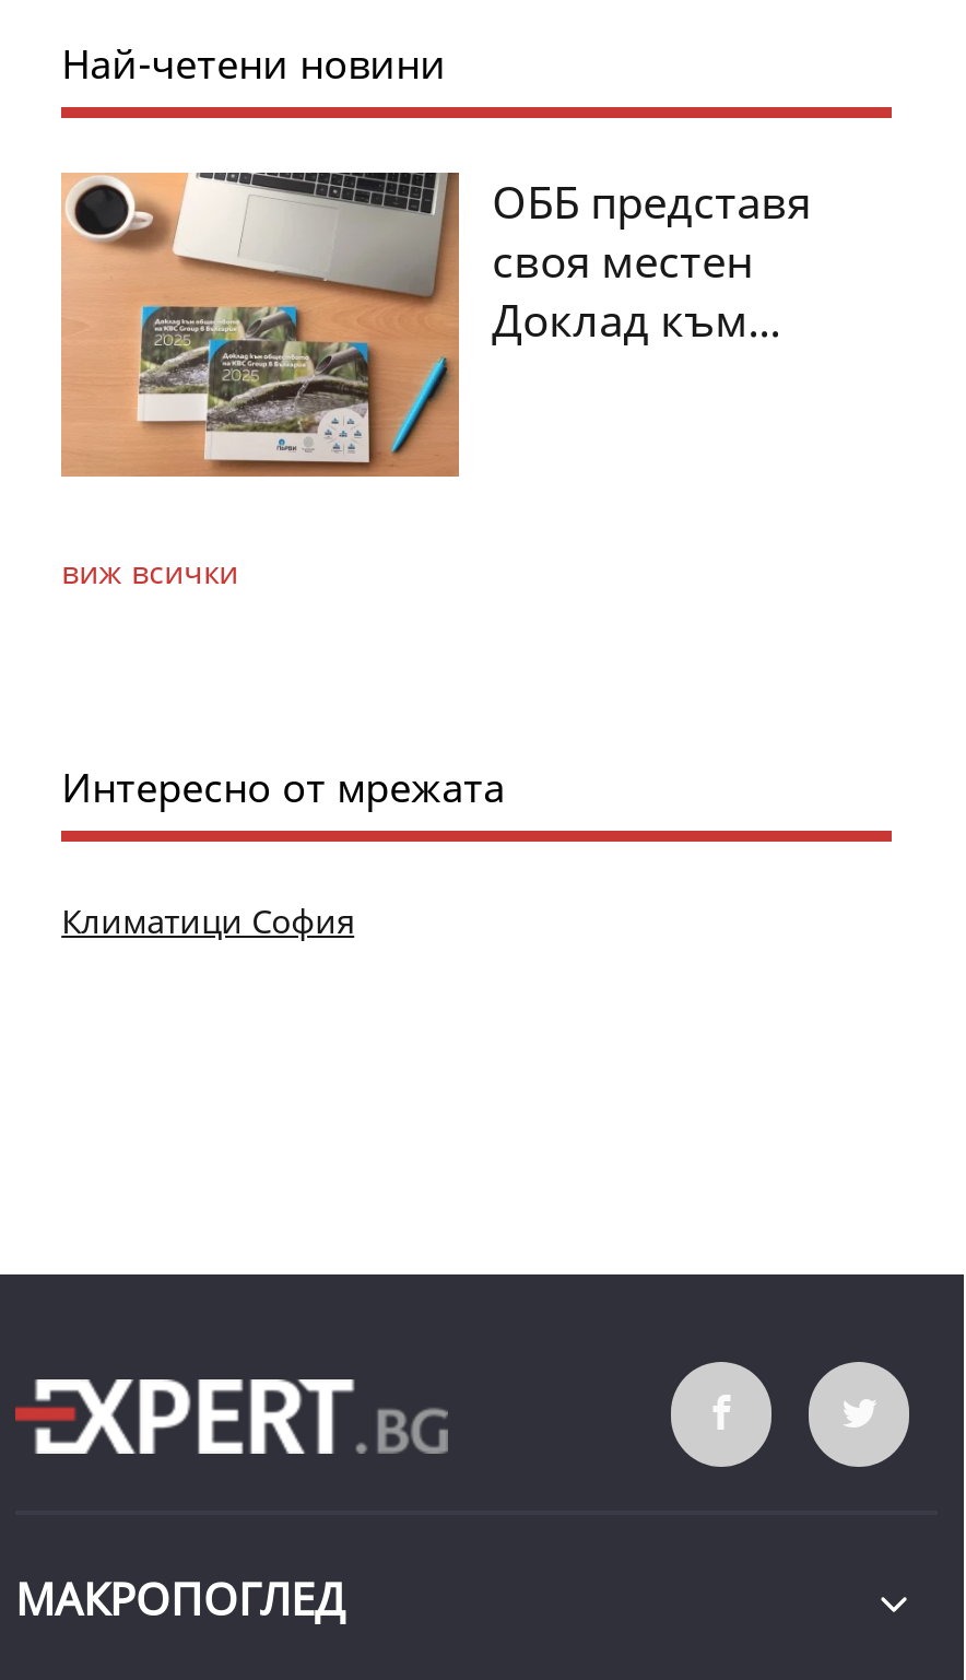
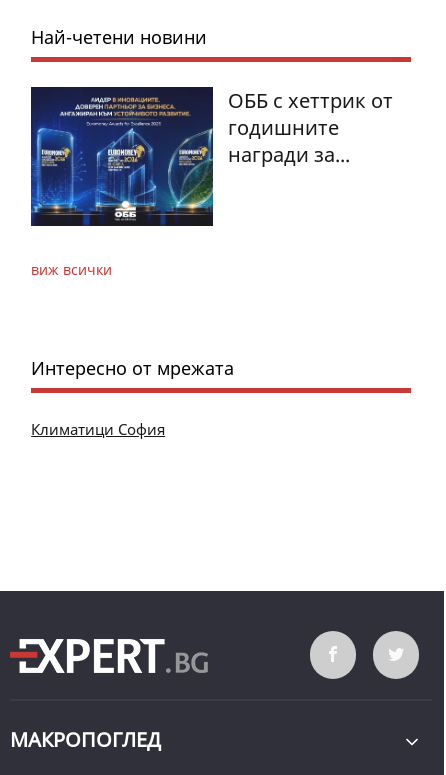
[59,171,811,479] [image] | ОББ представя | своя местен | Доклад към... -> [30,86,393,227] [image] | ОББ с хеттрик от | годишните | награди за...

